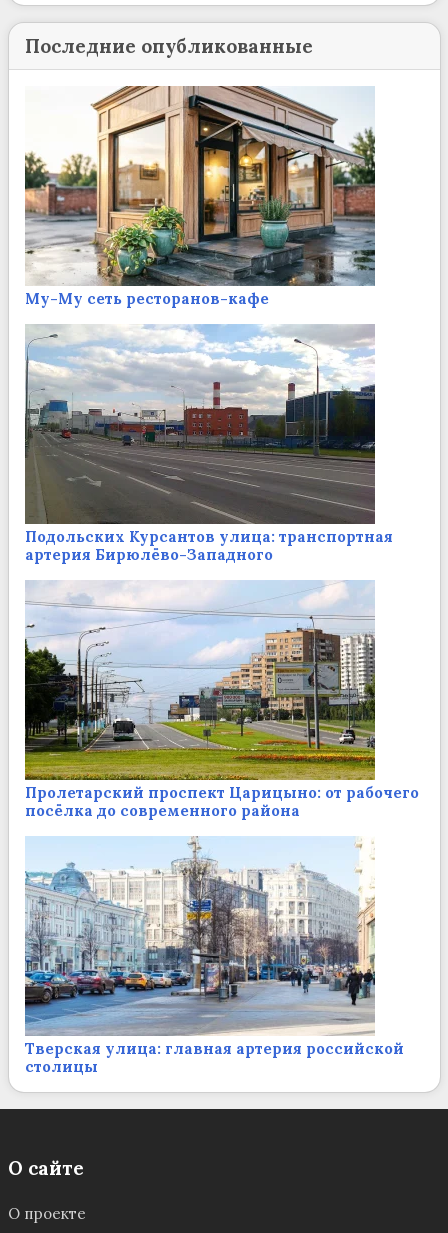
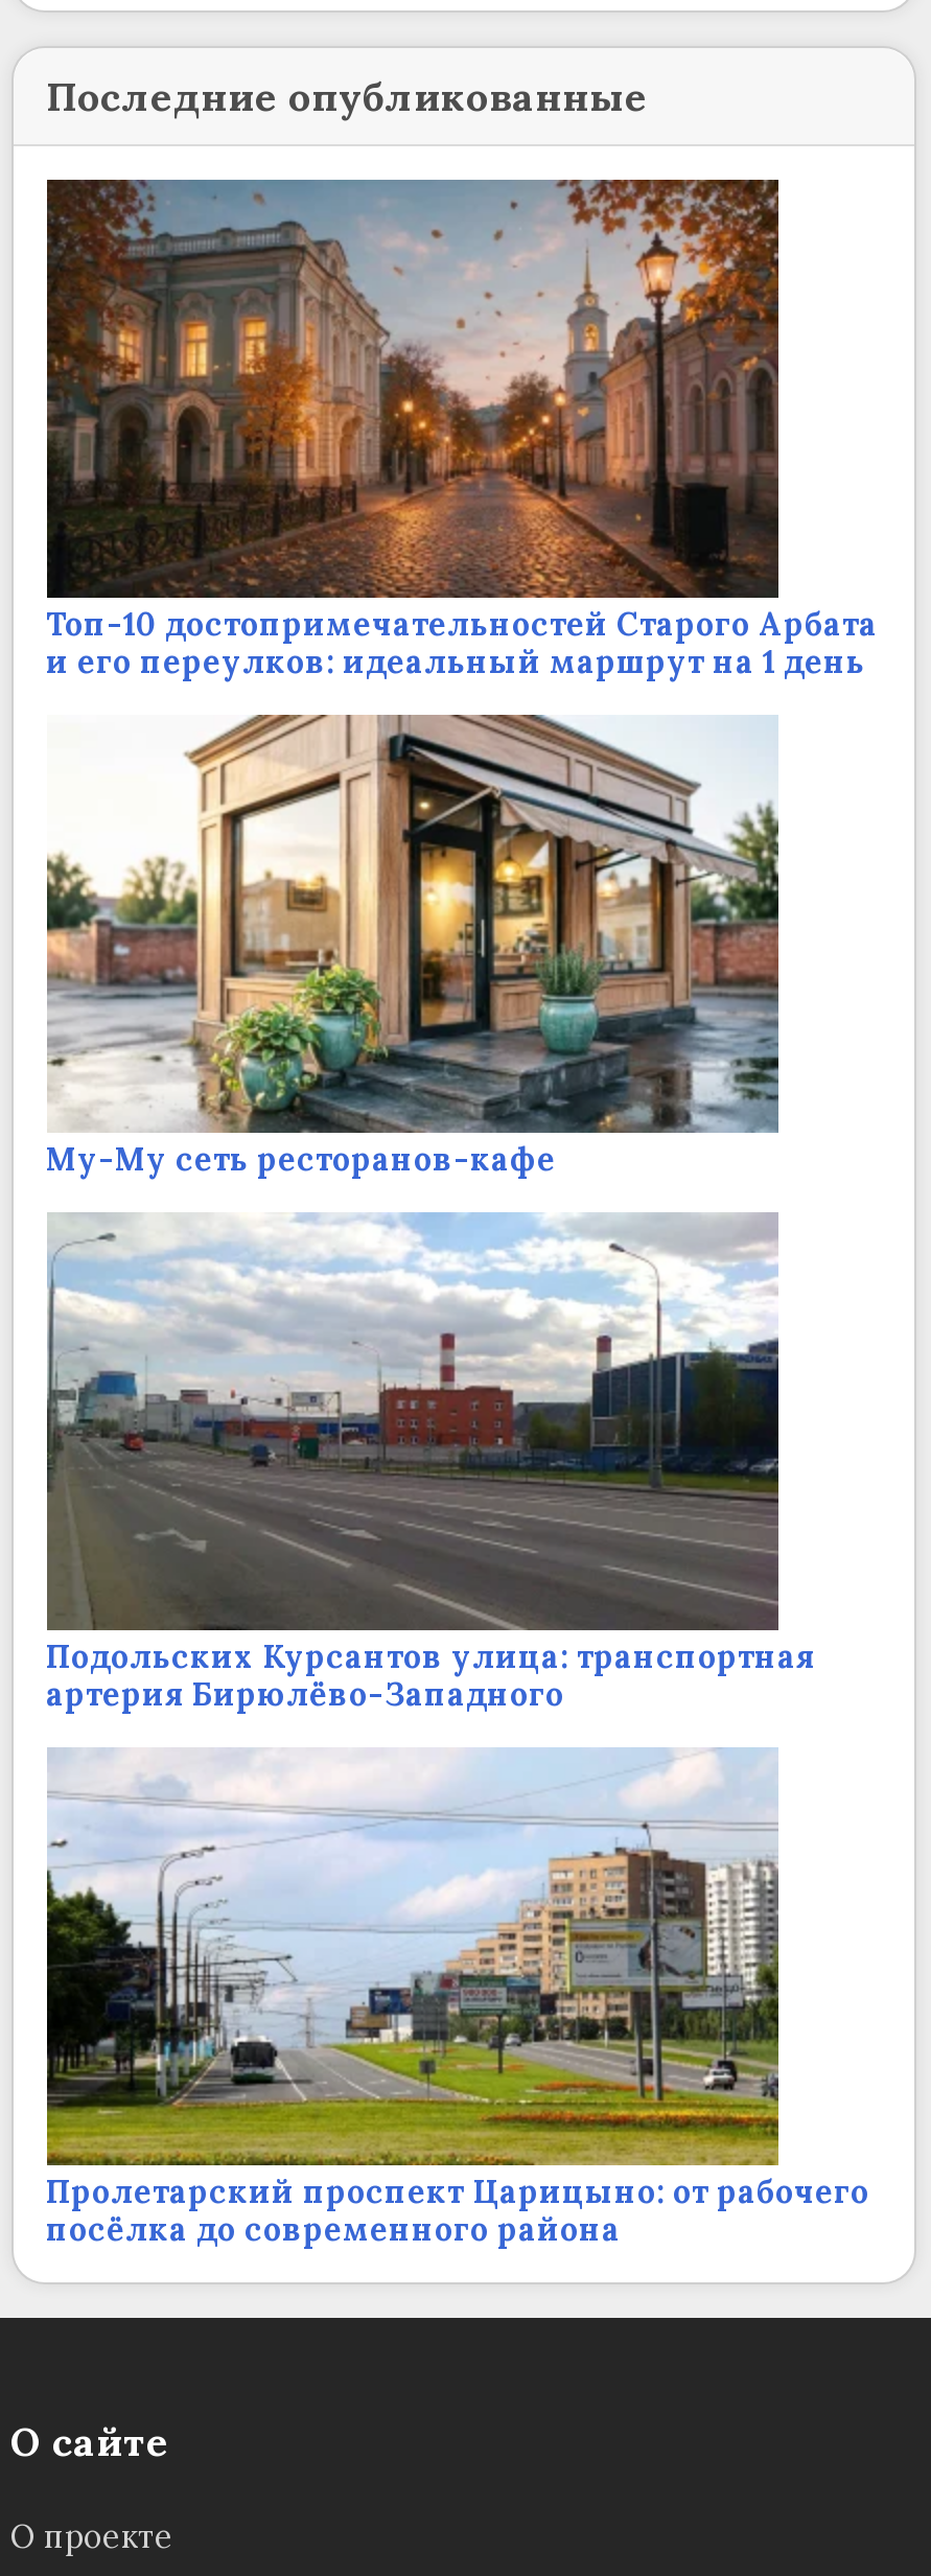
none -> [45,178,878,680] [image] | Топ-10 достопримечательностей Старого Арбата | и его переулков: идеальный маршрут на 1 день
moved [23,84,418,819] -> [43,711,869,2248]: [image] | Му-Му сеть ресторанов-кафе | Подольских Курсантов улица: транспортная | артерия Бирюлёво-Западного | Пролетарский проспект Царицыно: от рабочего | посёлка до современного района
[24,837,403,1075] [image] | Тверская улица: главная артерия российской | столицы -> none

